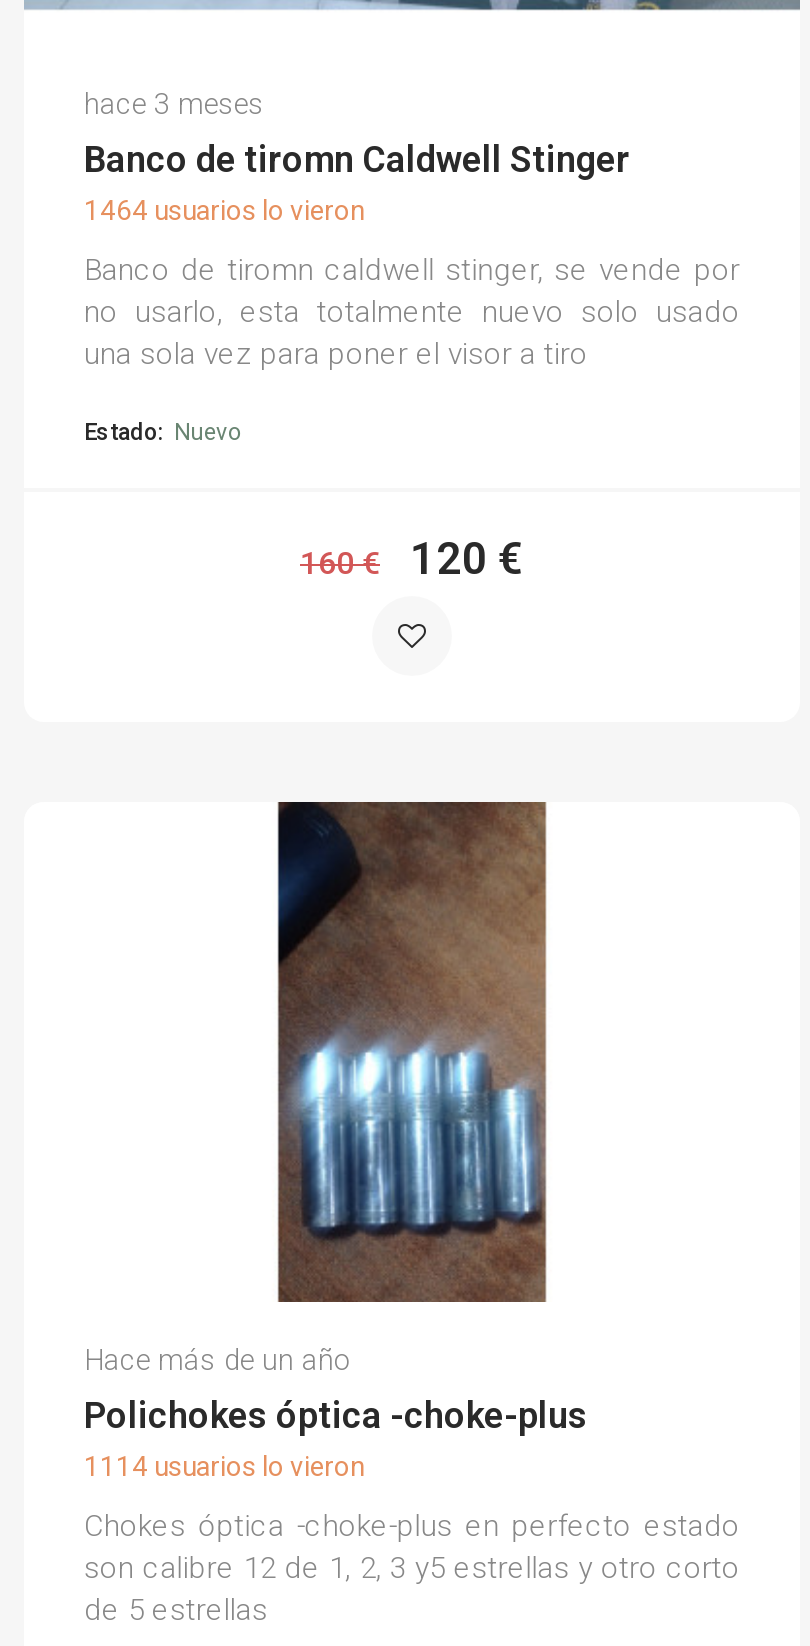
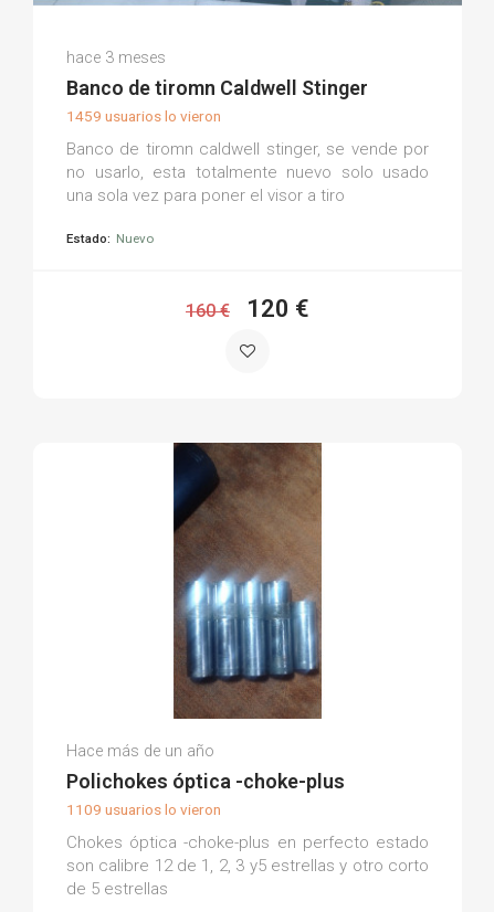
[84,194,364,226] 1464 usuarios lo vieron -> [66,107,221,125] 1459 usuarios lo vieron
[84,1450,364,1482] 1114 usuarios lo vieron -> [66,800,221,818] 1109 usuarios lo vieron

